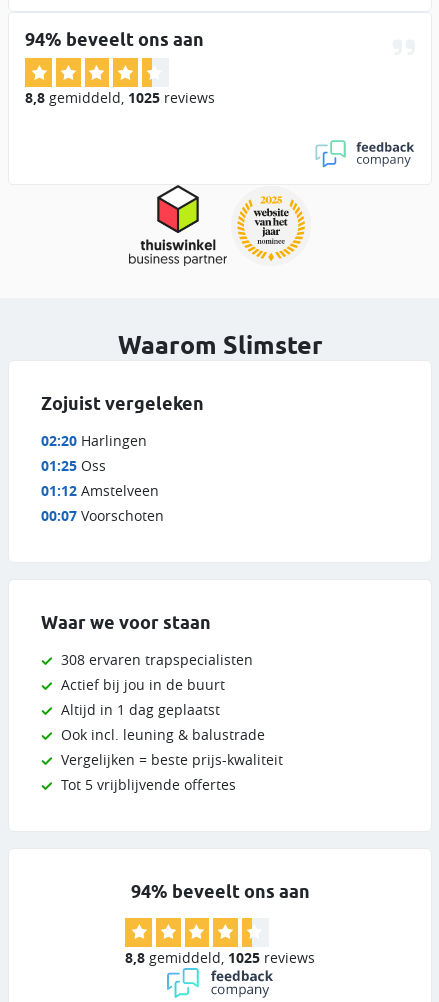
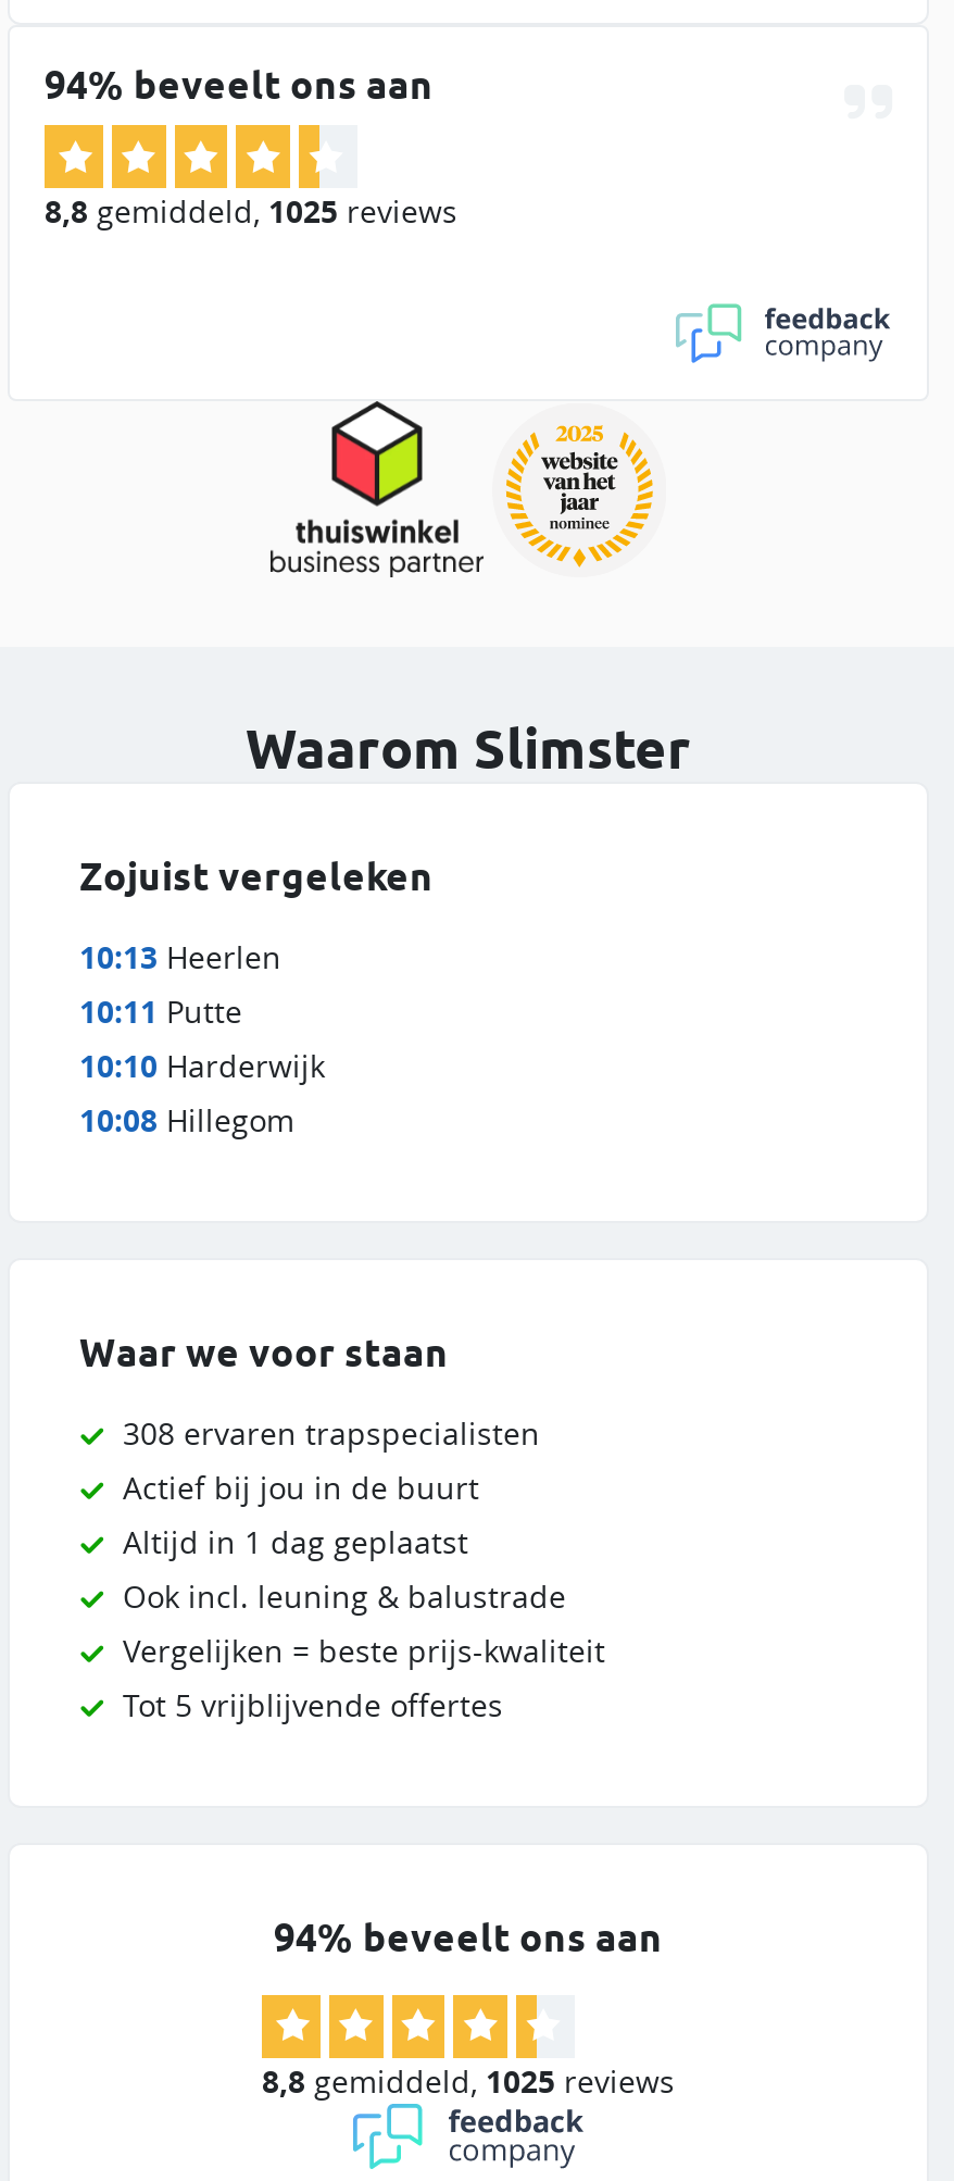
[41,431,164,525] 02:20 Harlingen | 01:25 Oss | 01:12 Amstelveen | 00:07 Voorschoten -> [79,936,325,1141] 10:13 Heerlen | 10:11 Putte | 10:10 Harderwijk | 10:08 Hillegom

